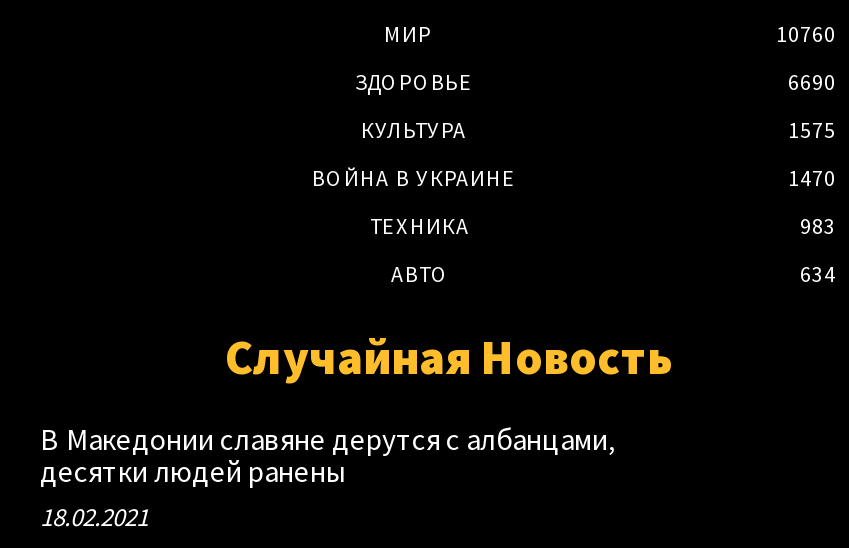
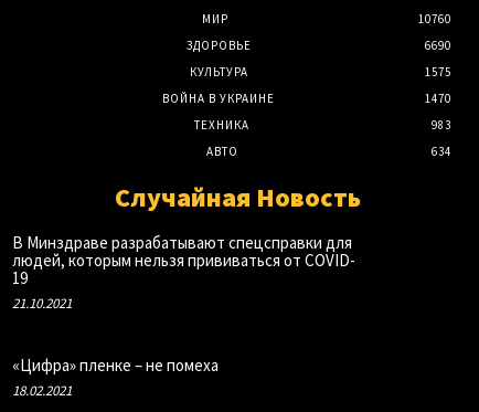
[40,420,616,490] В Македонии славяне дерутся с албанцами, | десятки людей ранены -> [12,232,355,376] В Минздраве разрабатывают спецсправки для | людей, которым нельзя прививаться от COVID- | 19 | 21.10.2021 | «Цифра» пленке – не помеха

